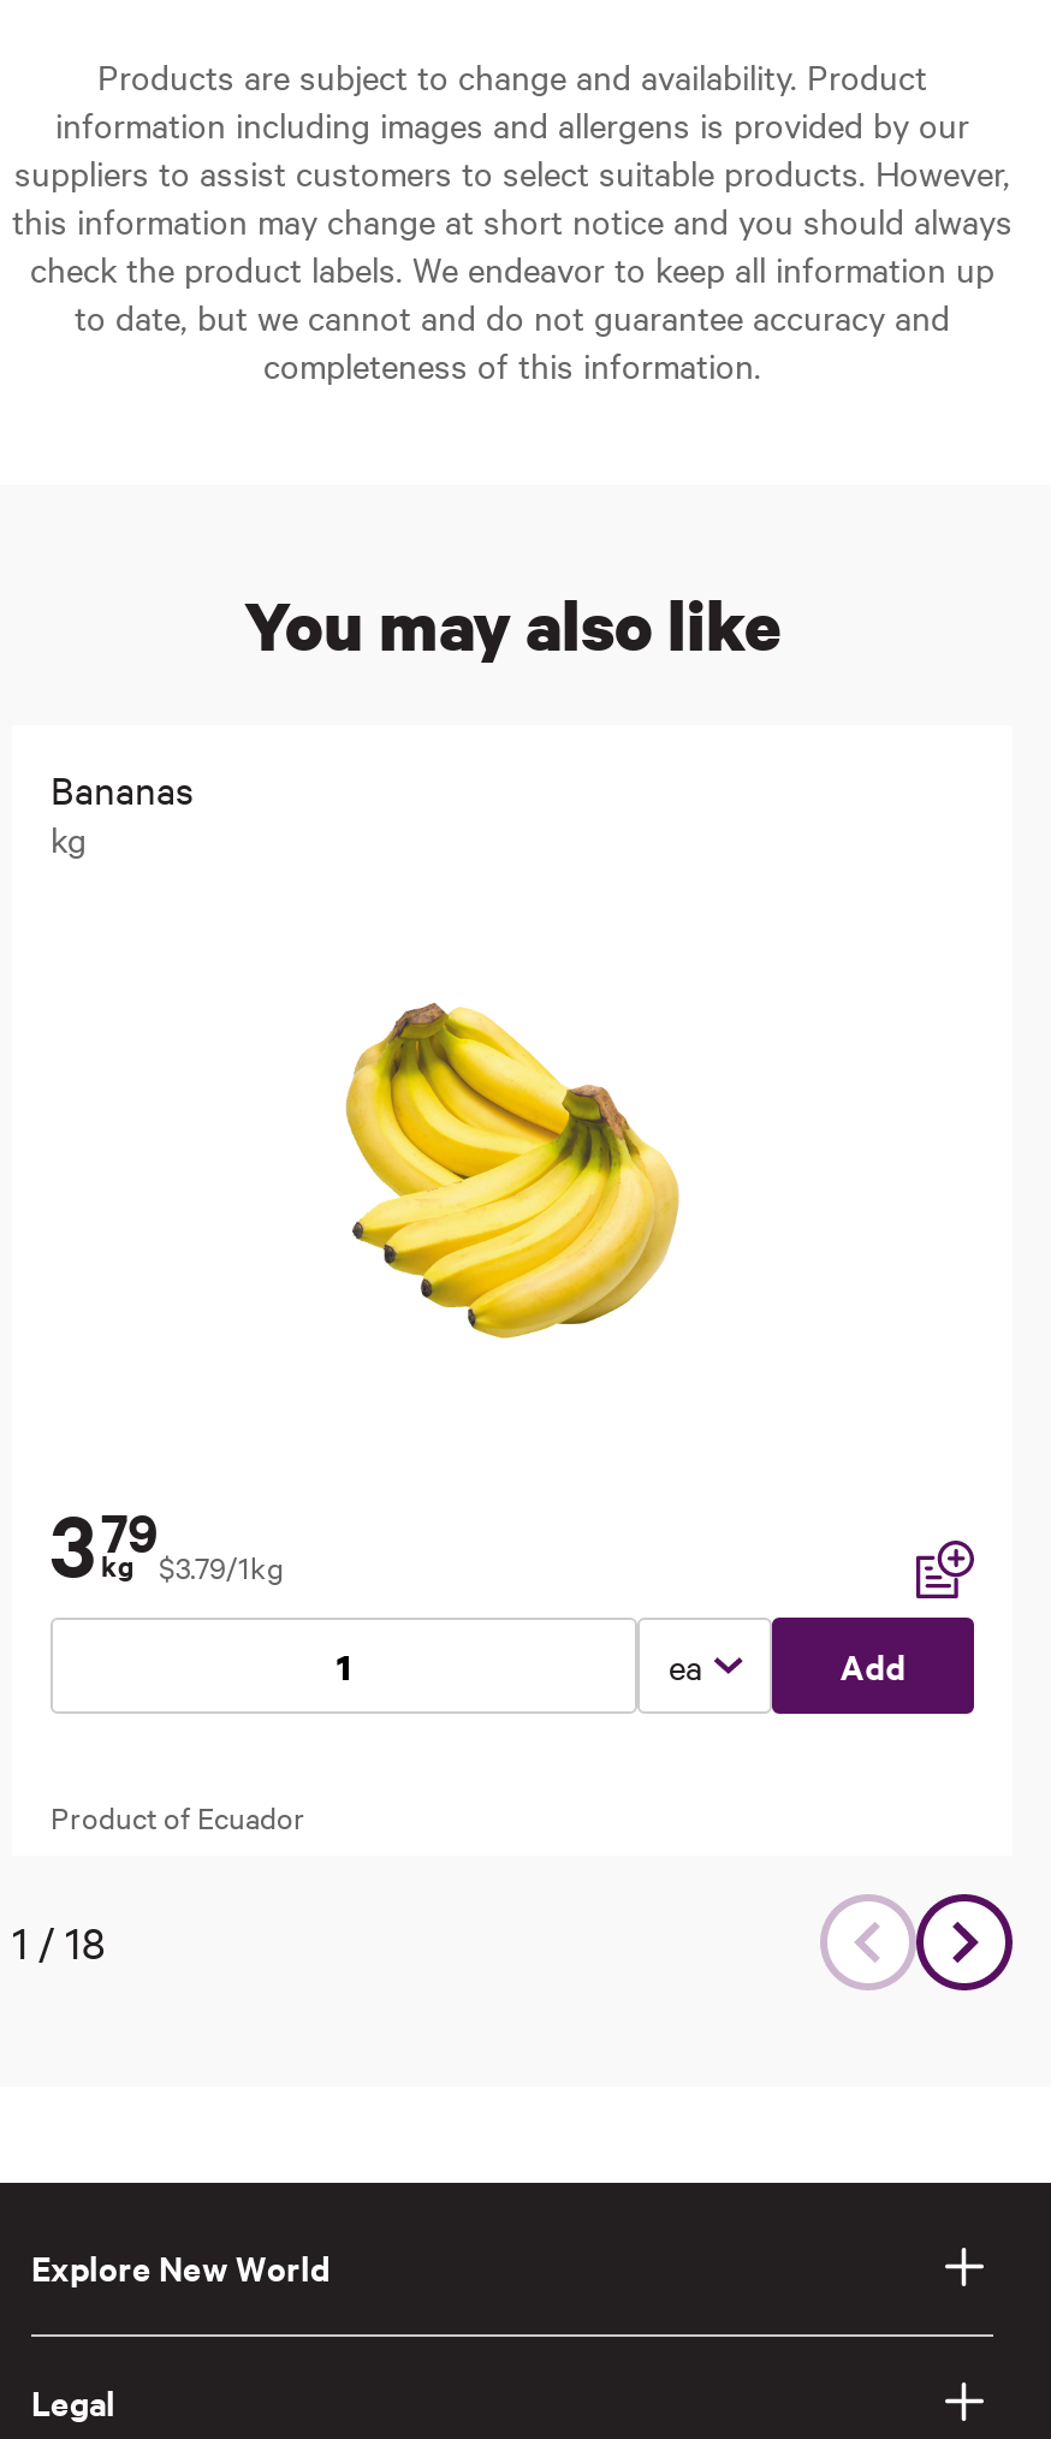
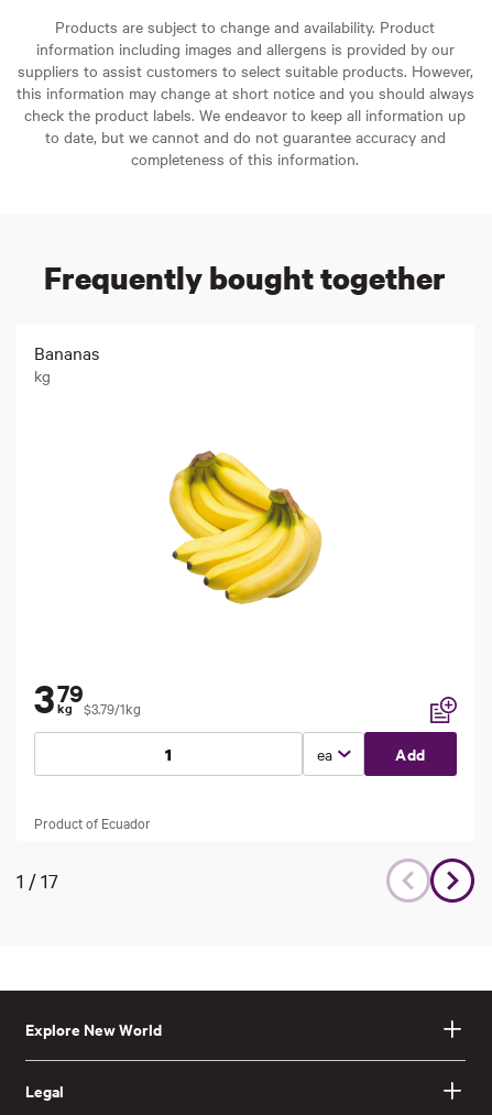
[244,578,780,670] You may also like -> [45,256,446,298] Frequently bought together
[12,1913,106,1969] 1 / 18 -> [17,867,58,893] 1 / 17

